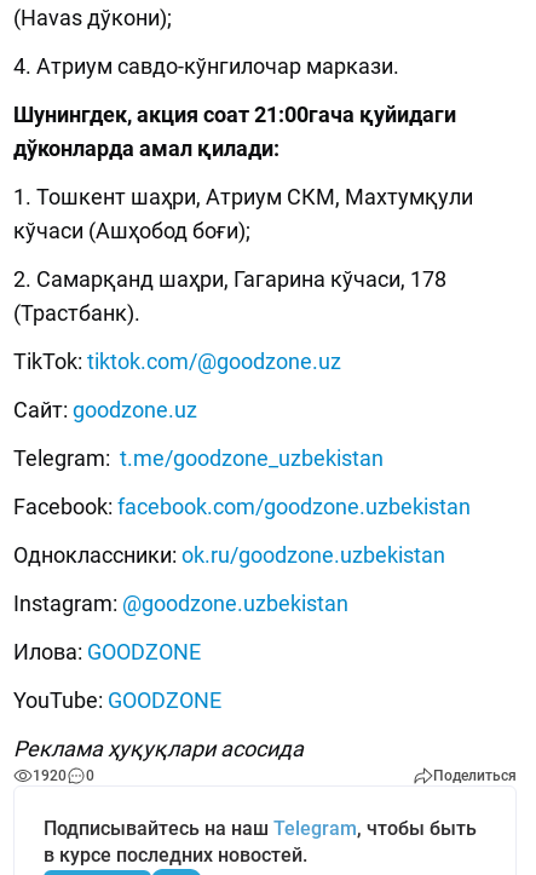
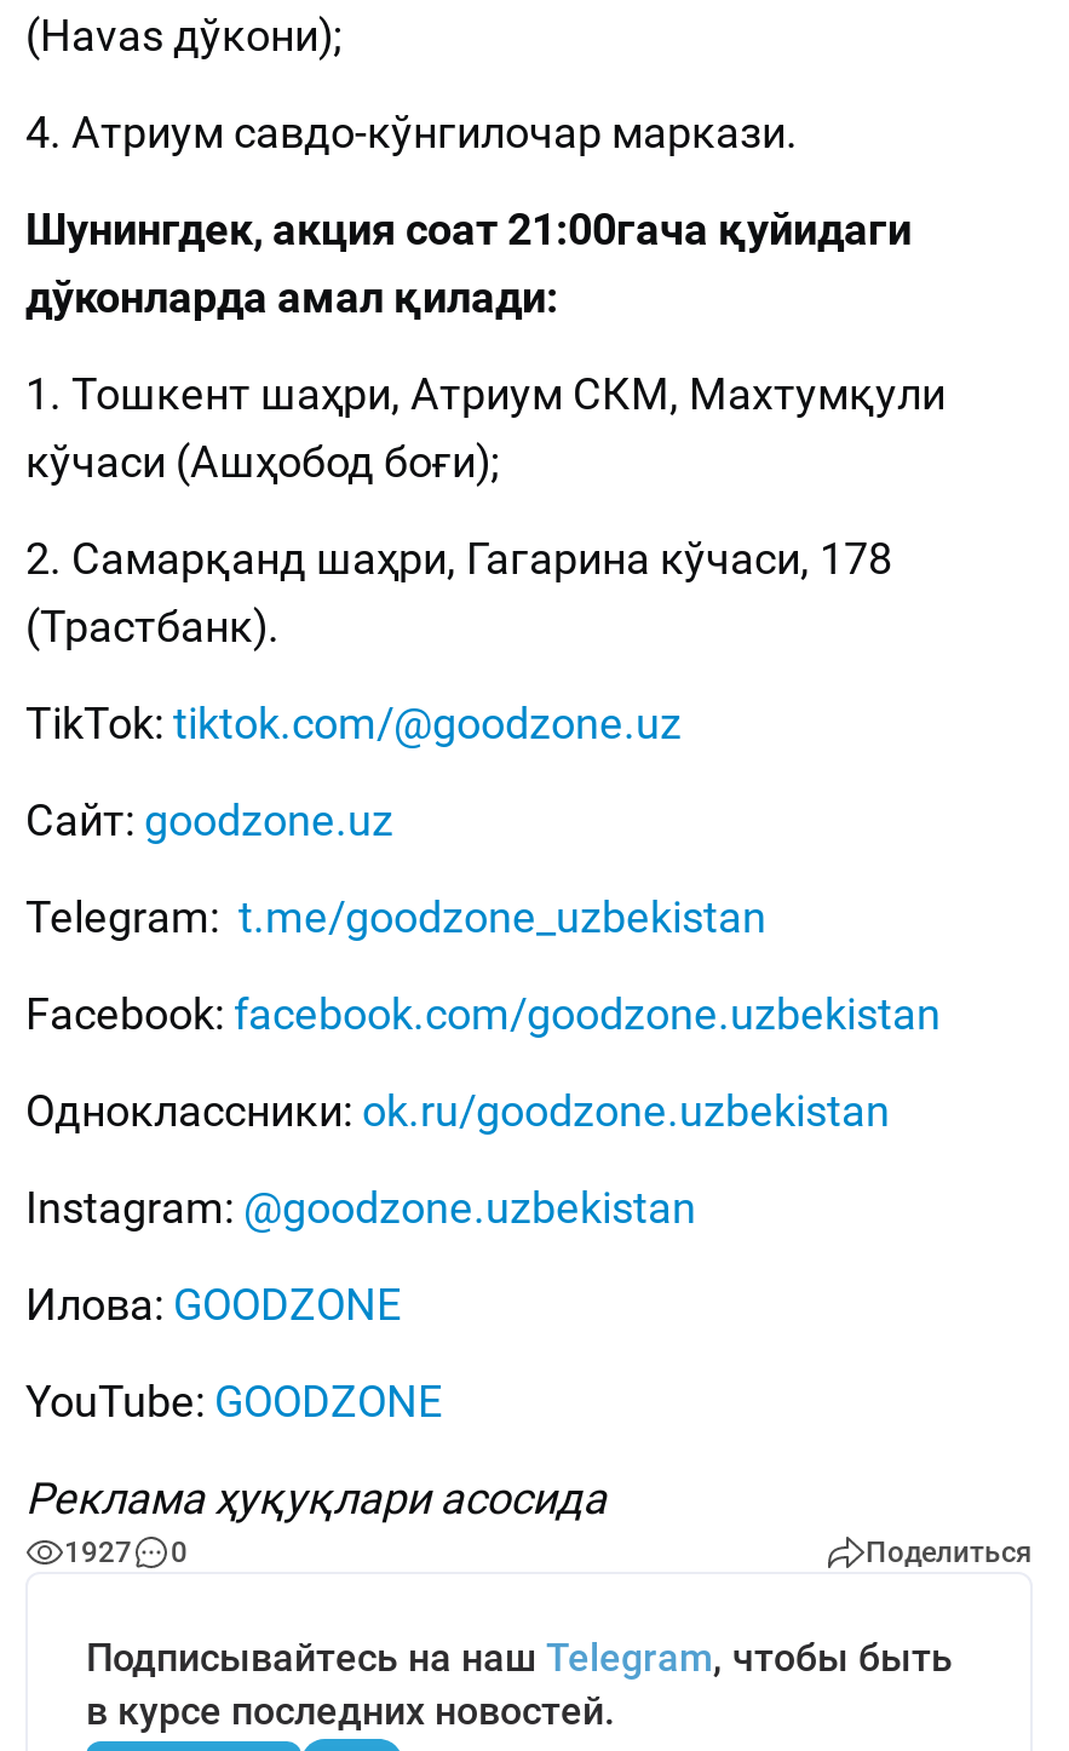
[33,767,94,784] 1920 0 -> [64,1534,188,1568] 1927 0

